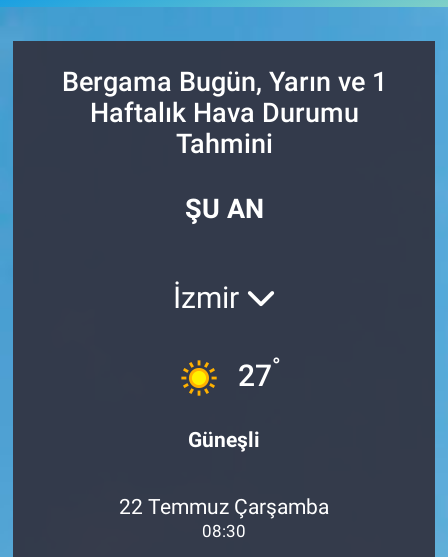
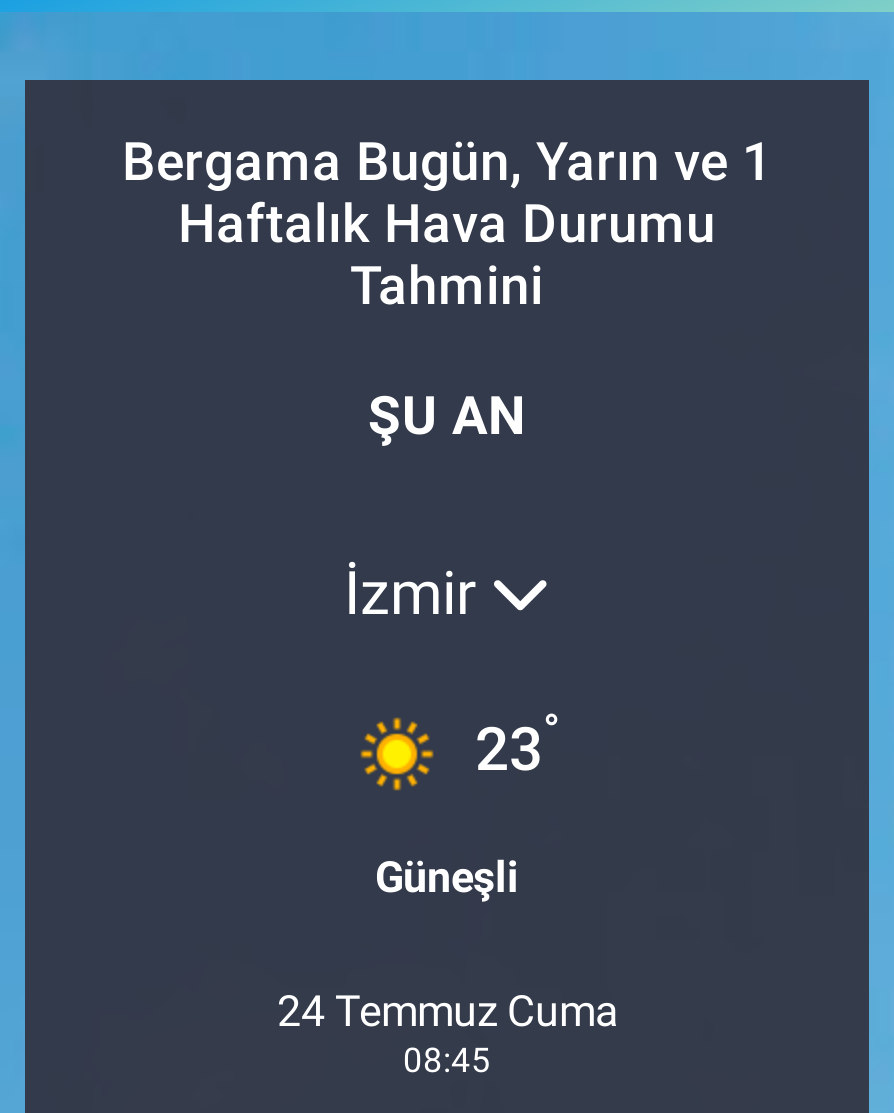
[238,353,281,393] 27° -> [475,705,561,783] 23°
[119,494,329,519] 22 Temmuz Çarşamba -> [277,986,617,1036] 24 Temmuz Cuma
[202,521,246,541] 08:30 -> [403,1040,491,1080] 08:45

